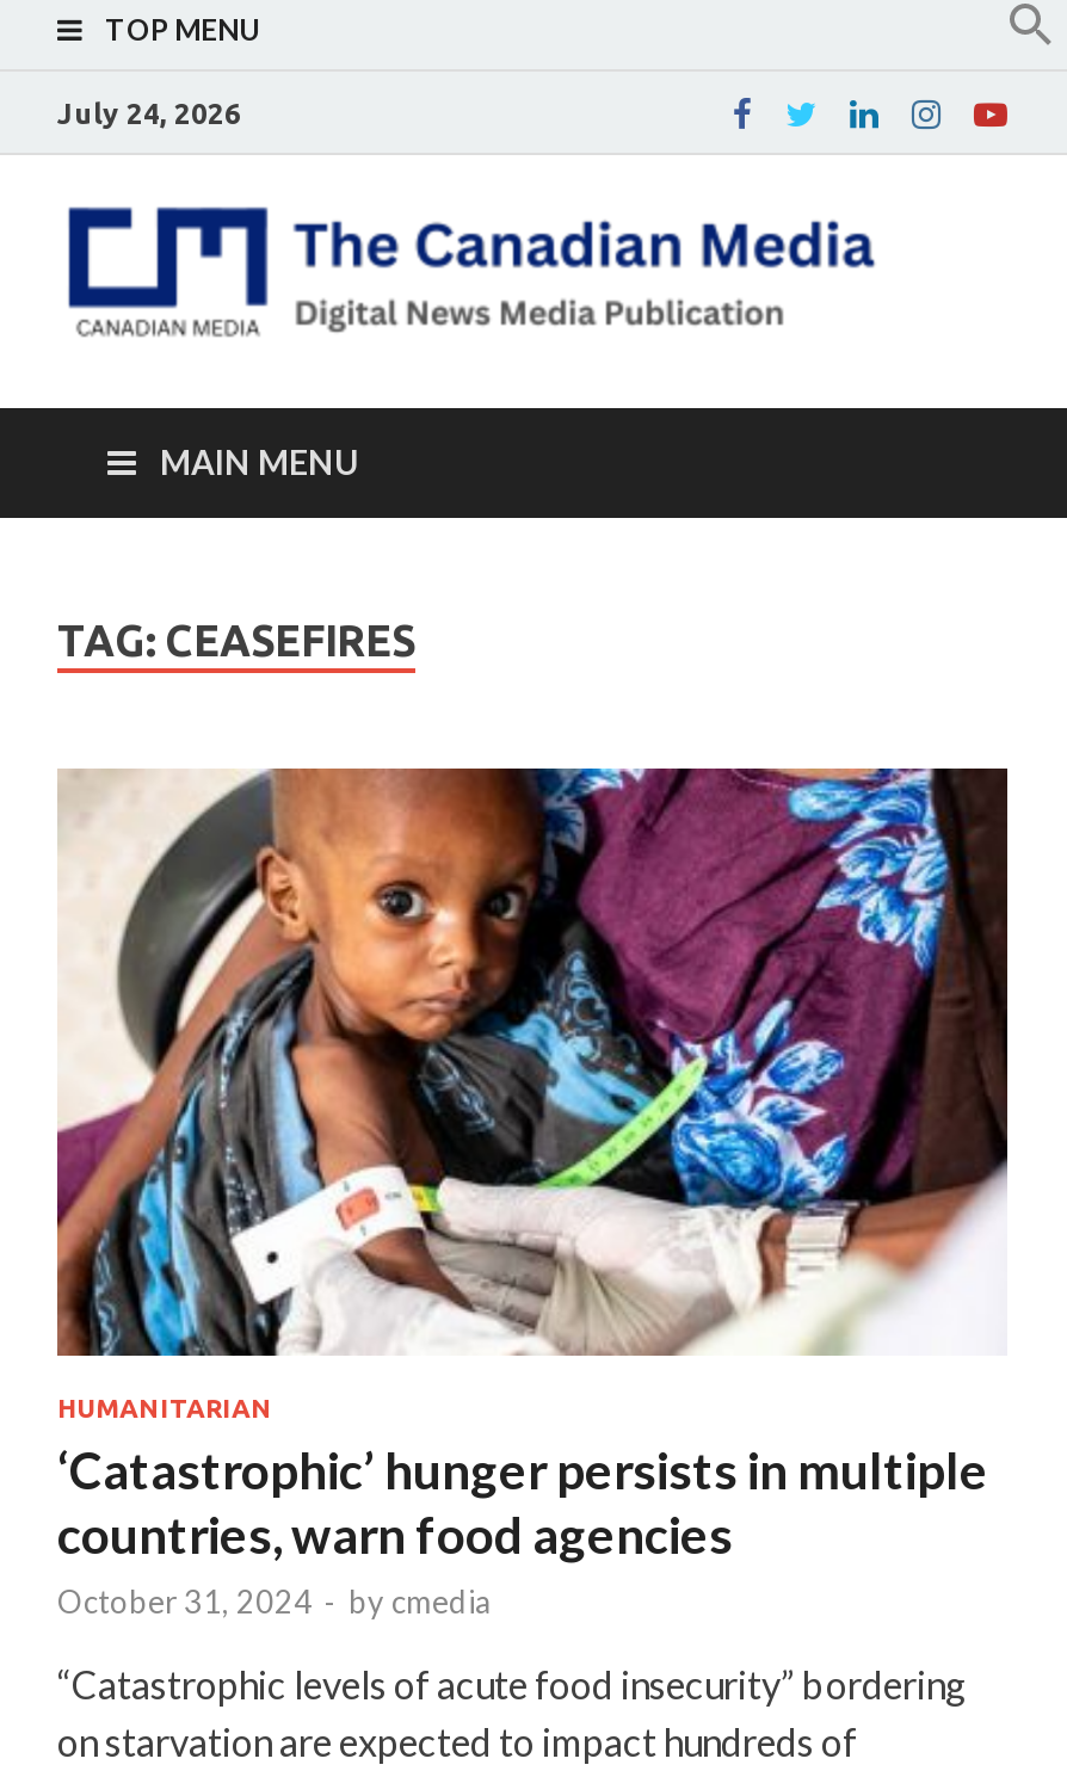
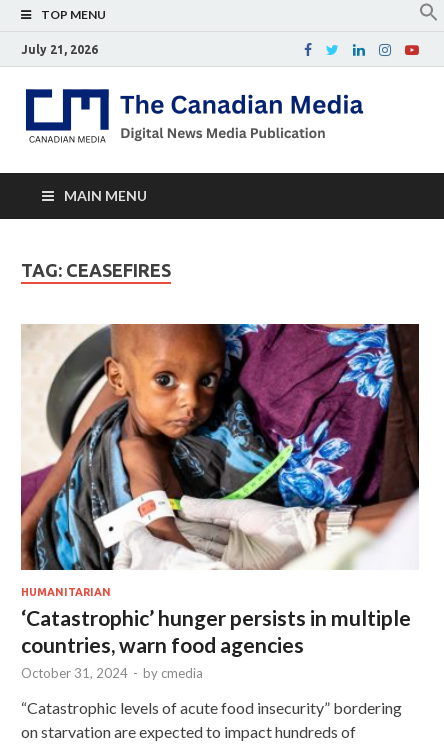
[57,97,241,128] July 24, 2026 -> [21,42,98,55] July 21, 2026

